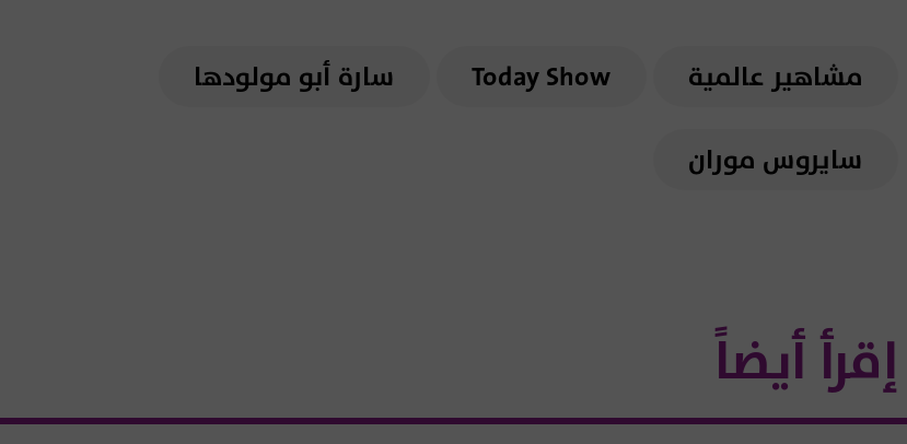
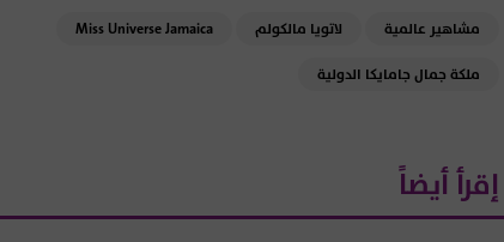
[194,54,612,97] Today Show | سارة أبو مولودها -> [75,17,342,41] لاتويا مالكولم | Miss Universe Jamaica
[688,137,863,180] سايروس موران -> [317,63,480,87] ملكة جمال جامايكا الدولية

